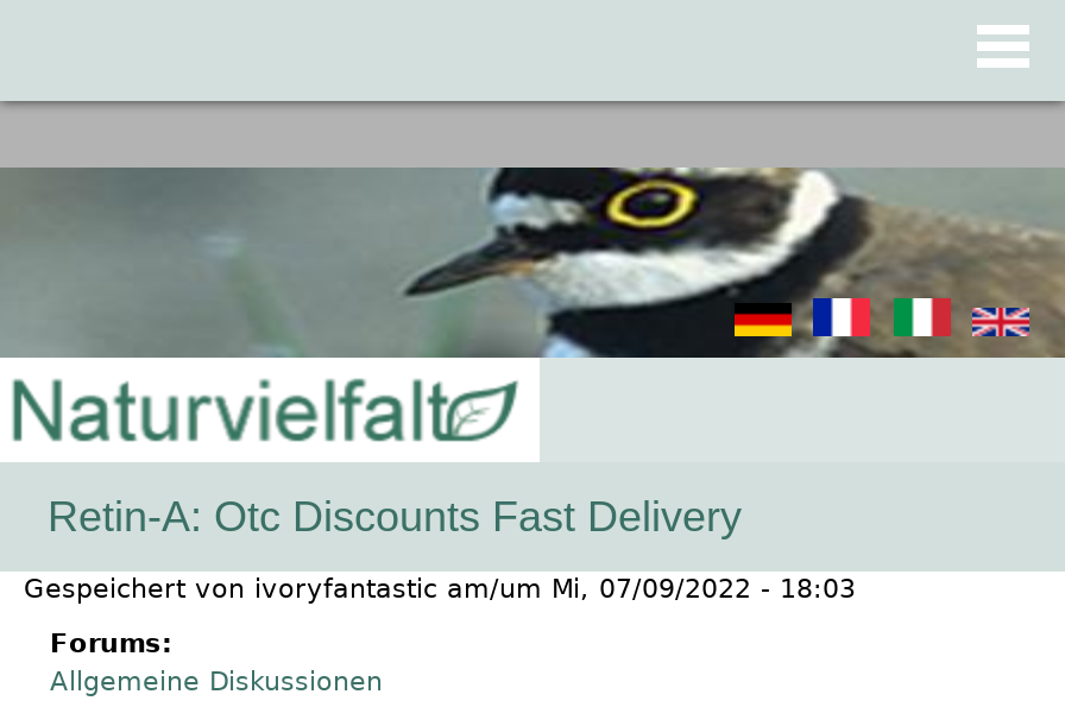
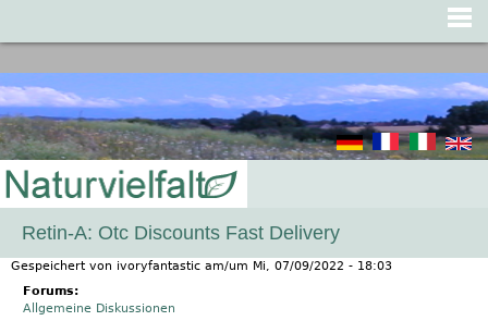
[7,165,1058,358] [image] -> [3,72,485,161] [image]

